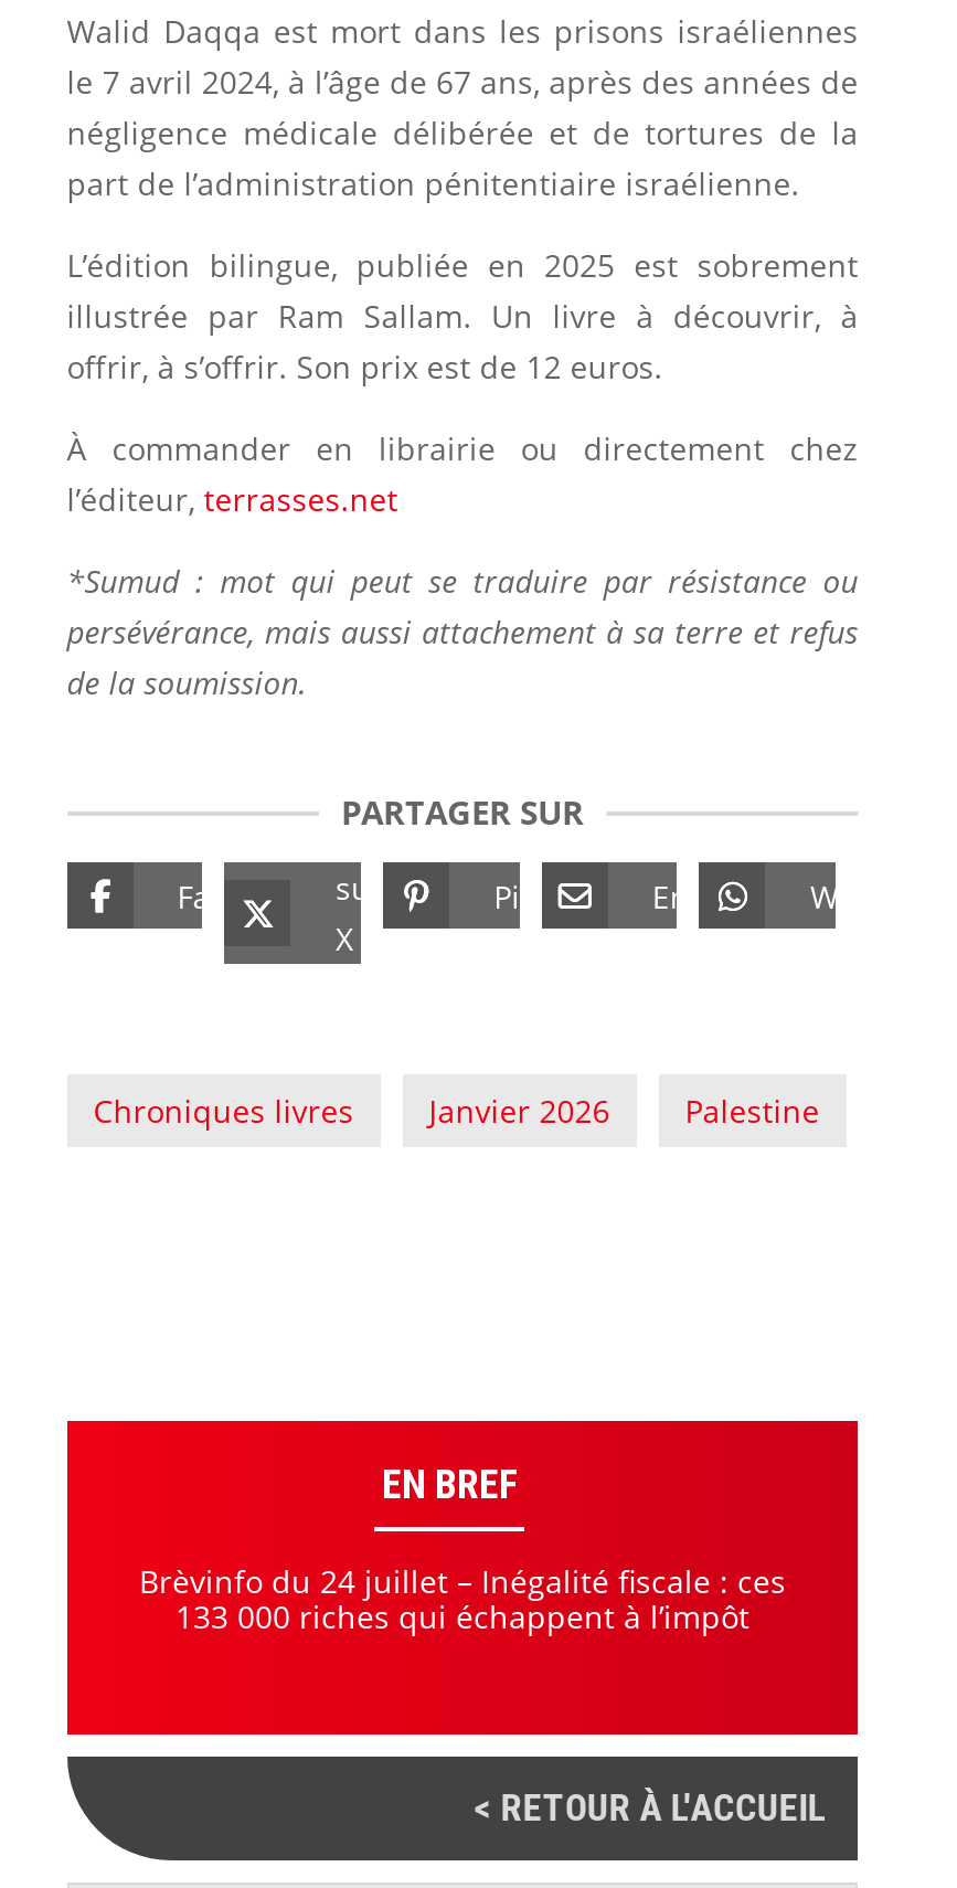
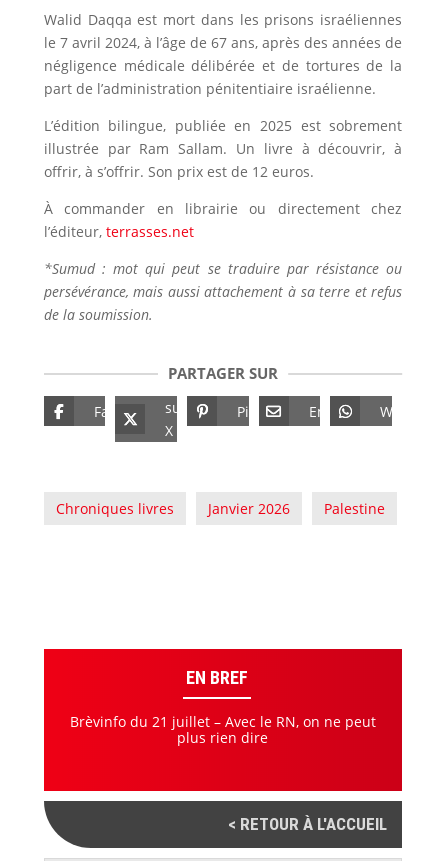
[139,1560,786,1637] Brèvinfo du 24 juillet – Inégalité fiscale : ces | 133 000 riches qui échappent à l’impôt -> [70,712,376,747] Brèvinfo du 21 juillet – Avec le RN, on ne peut | plus rien dire

